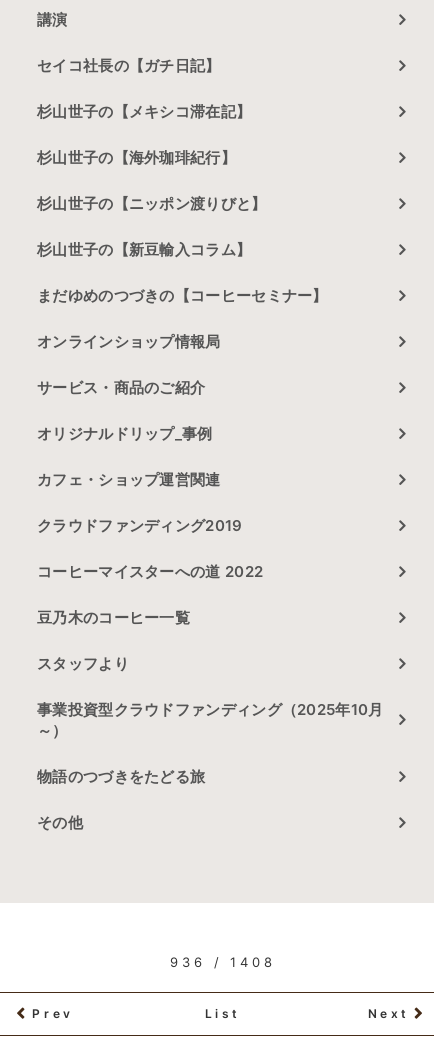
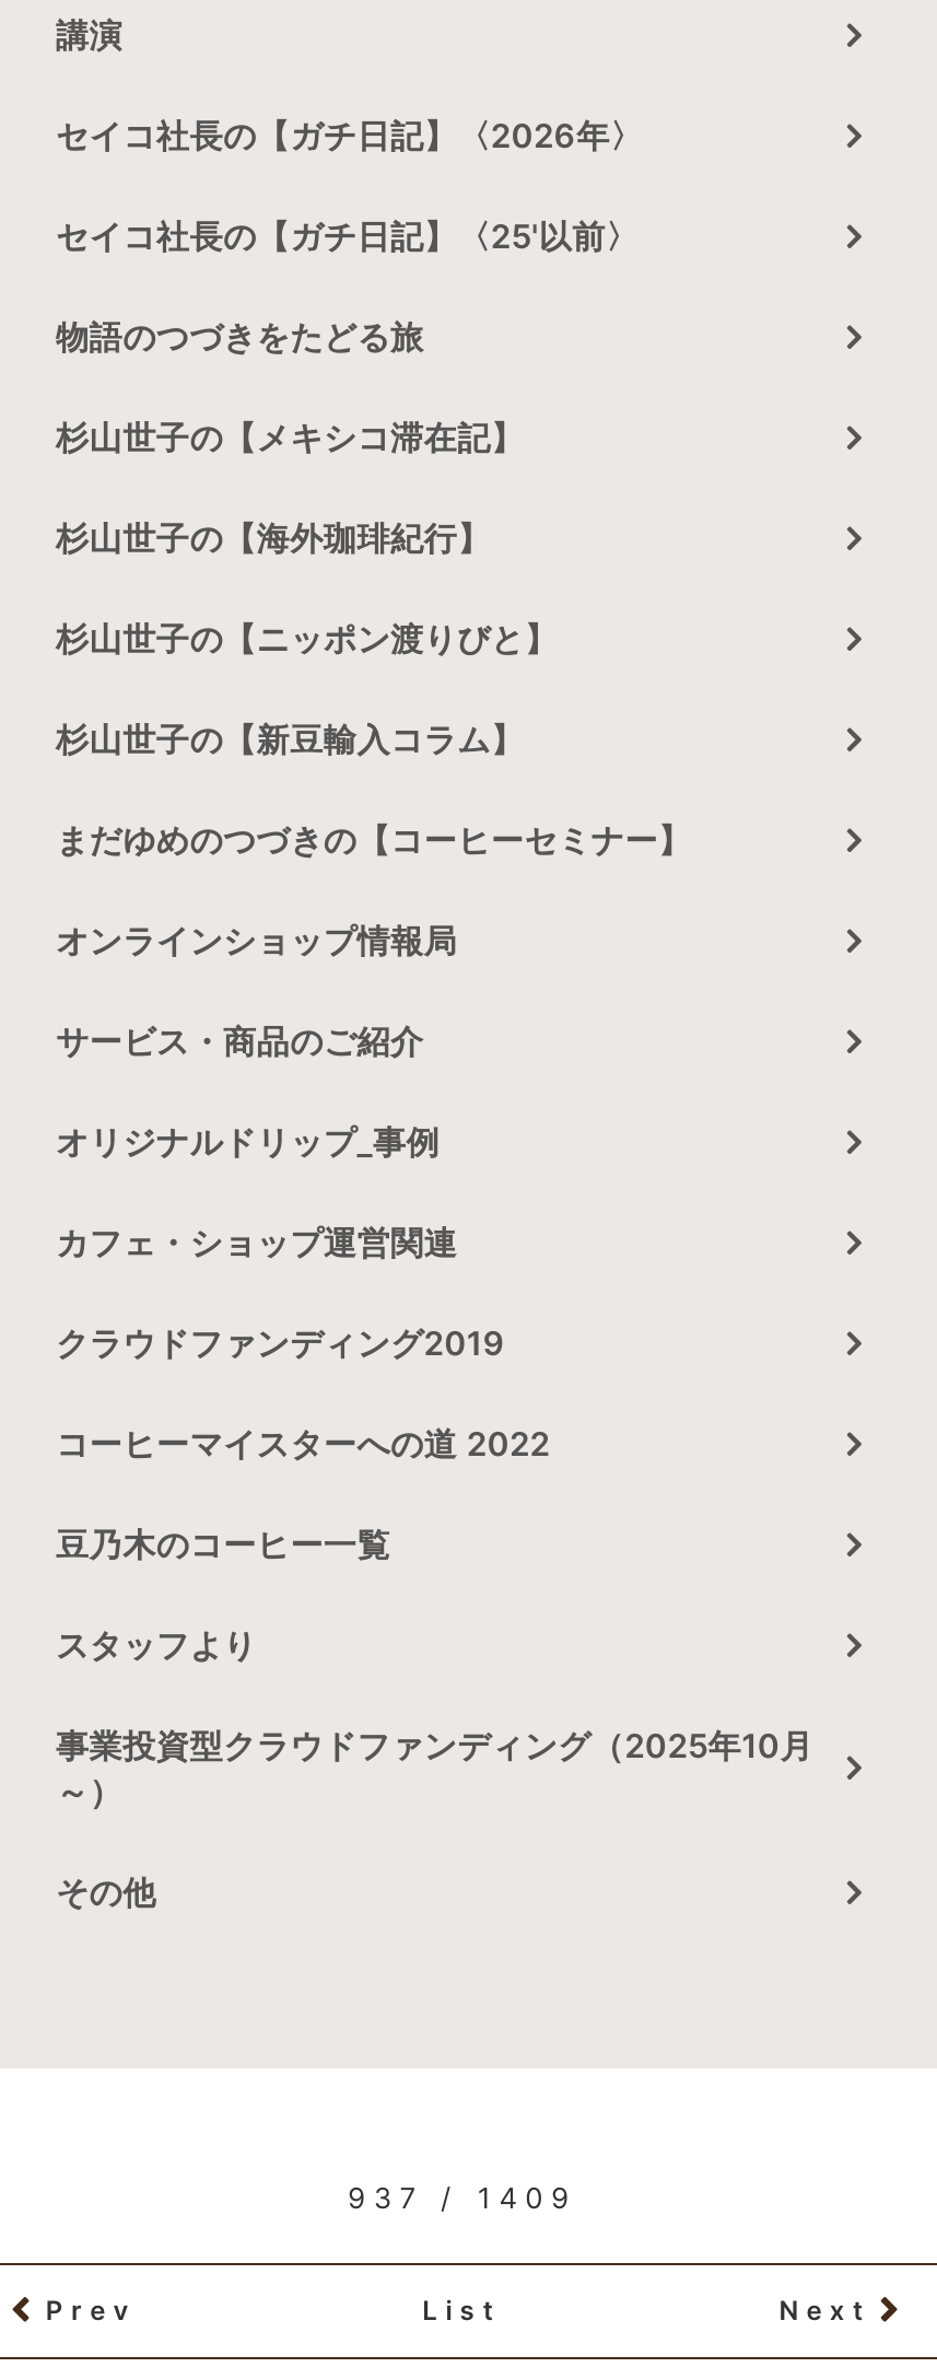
[37,56,221,75] セイコ社長の【ガチ日記】 -> [56,116,643,258] セイコ社長の【ガチ日記】〈2026年〉 | セイコ社長の【ガチ日記】〈25'以前〉
moved [37,102,383,719] -> [56,418,813,1767]: 杉山世子の【メキシコ滞在記】 | 杉山世子の【海外珈琲紀行】 | 杉山世子の【ニッポン渡りびと】 | ... | スタッフより | 事業投資型クラウドファンディング（2025年10月
moved [37,767,205,786] -> [56,317,424,359]: 物語のつづきをたどる旅
[170,954,276,970] 936 / 1408 -> [347,2181,577,2216] 937 / 1409

